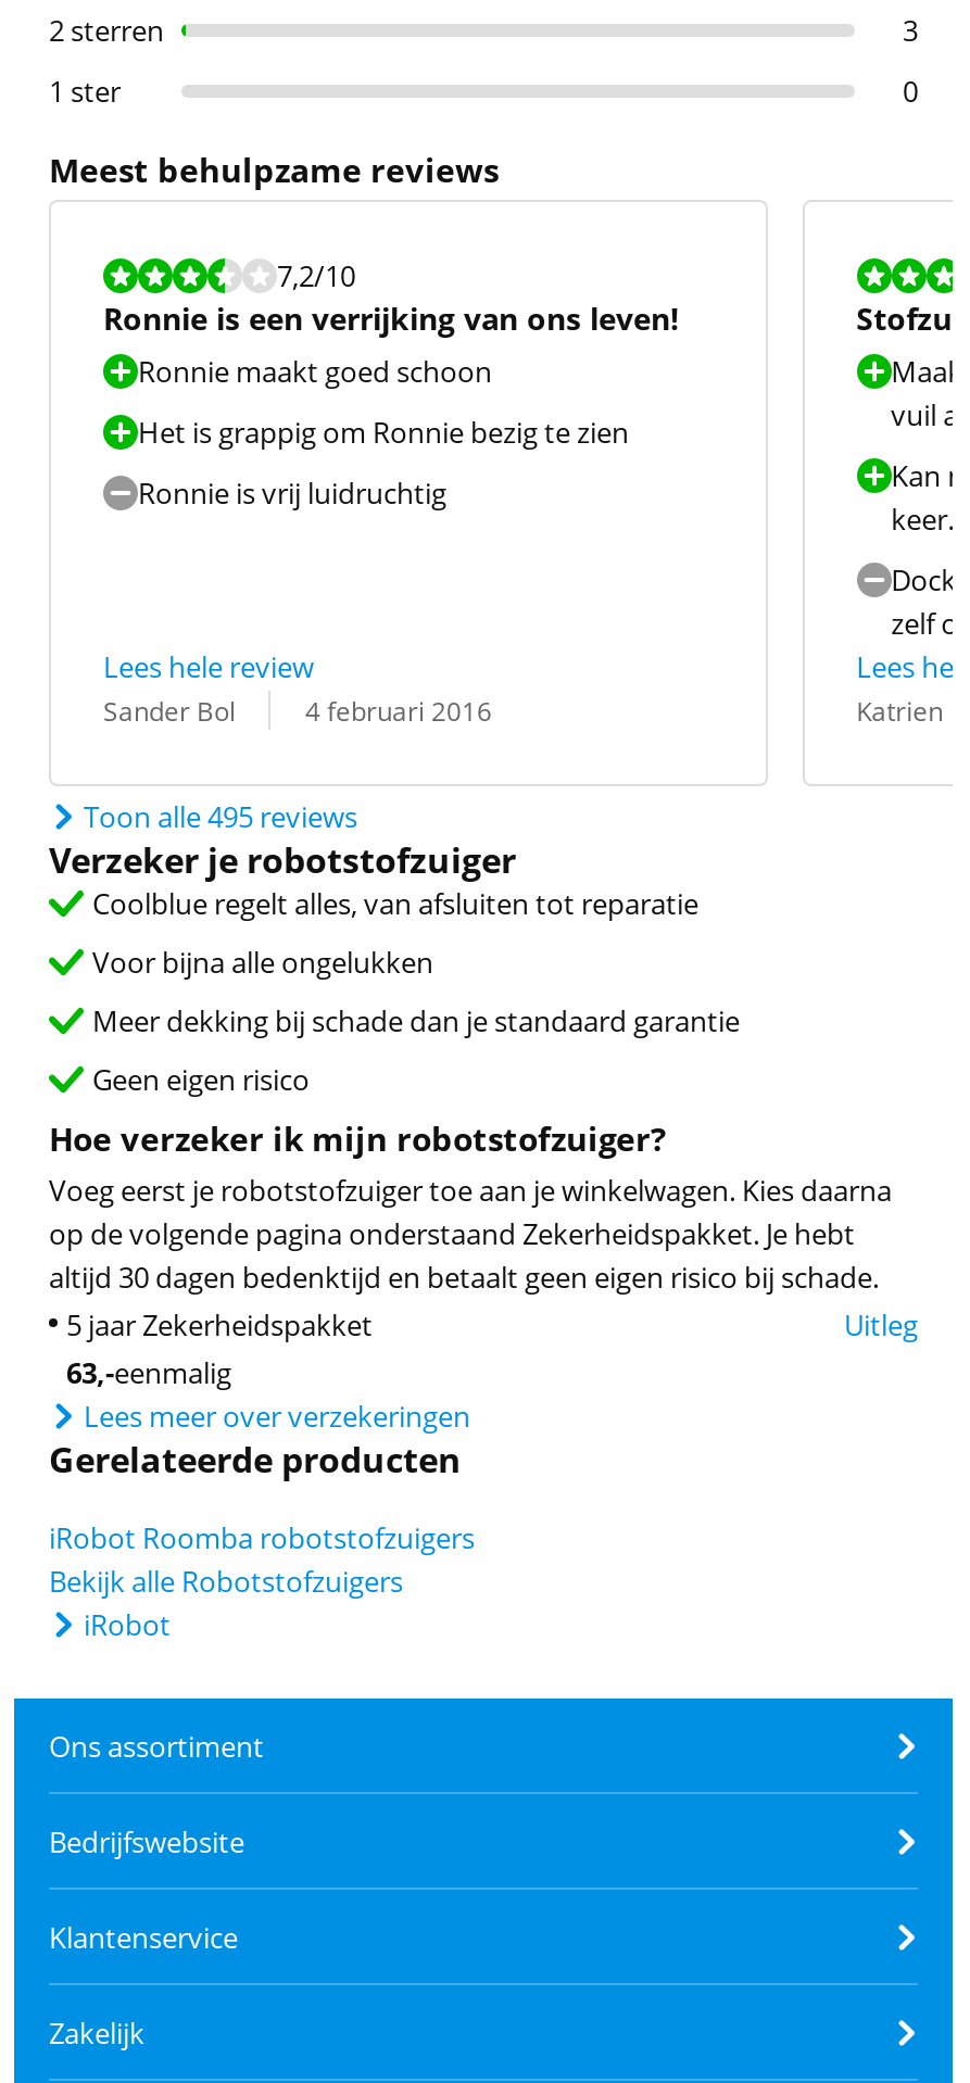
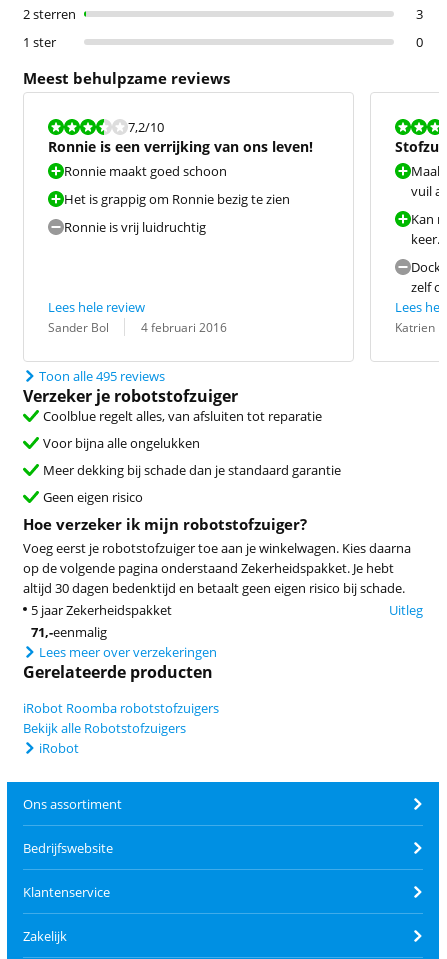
[66,1354,231,1393] 63,-eenmalig -> [31,623,107,641] 71,-eenmalig

